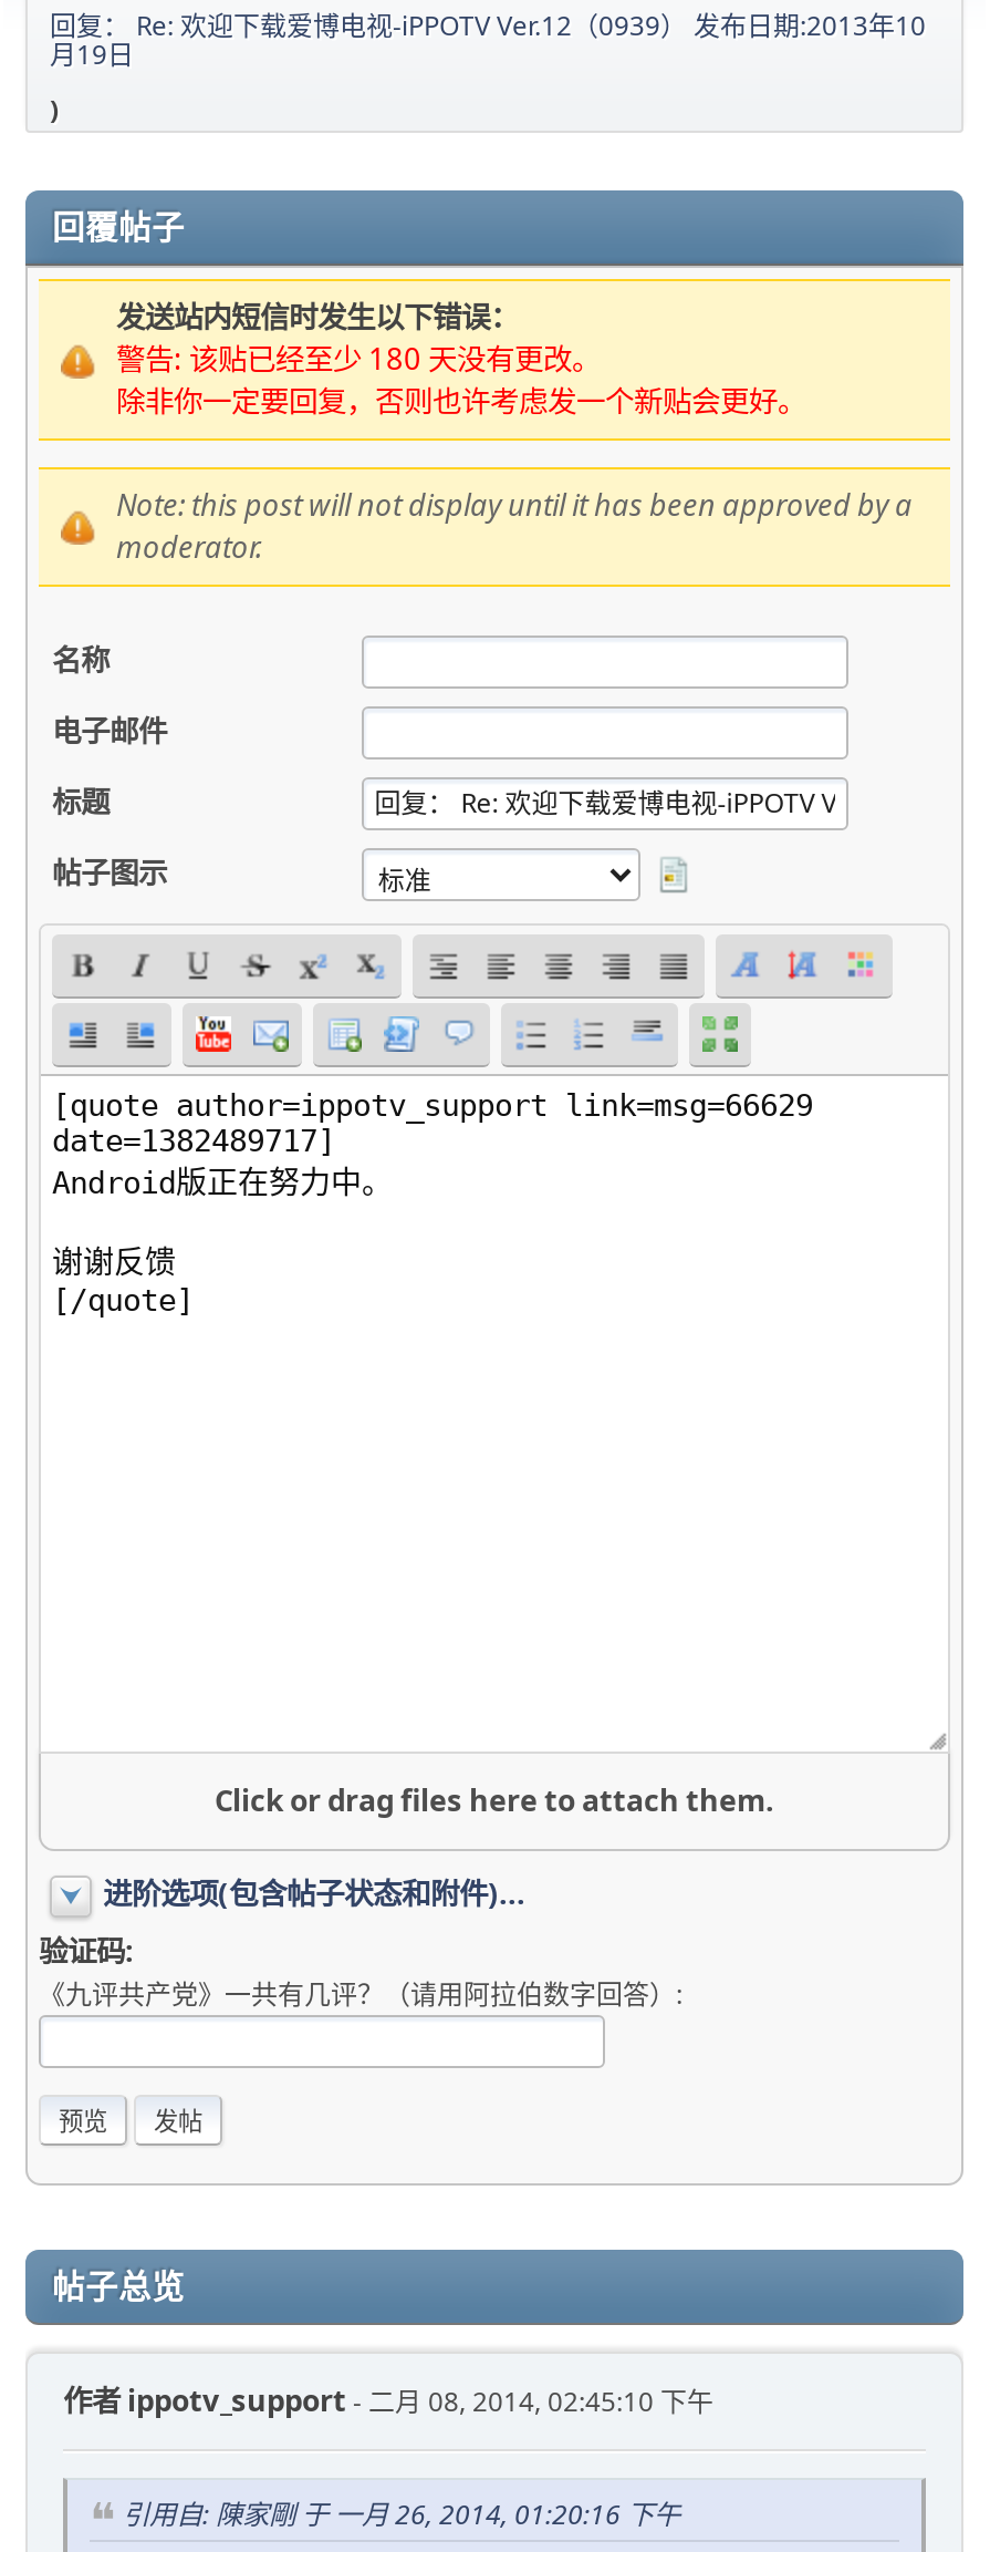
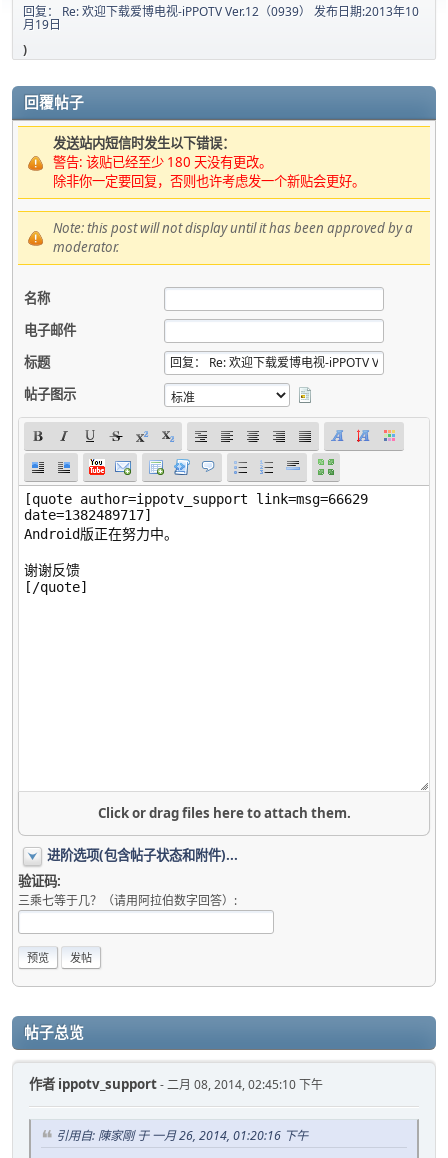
[39,1975,682,2013] 《九评共产党》一共有几评？（请用阿拉伯数字回答）: -> [18,892,237,909] 三乘七等于几？（请用阿拉伯数字回答）:

